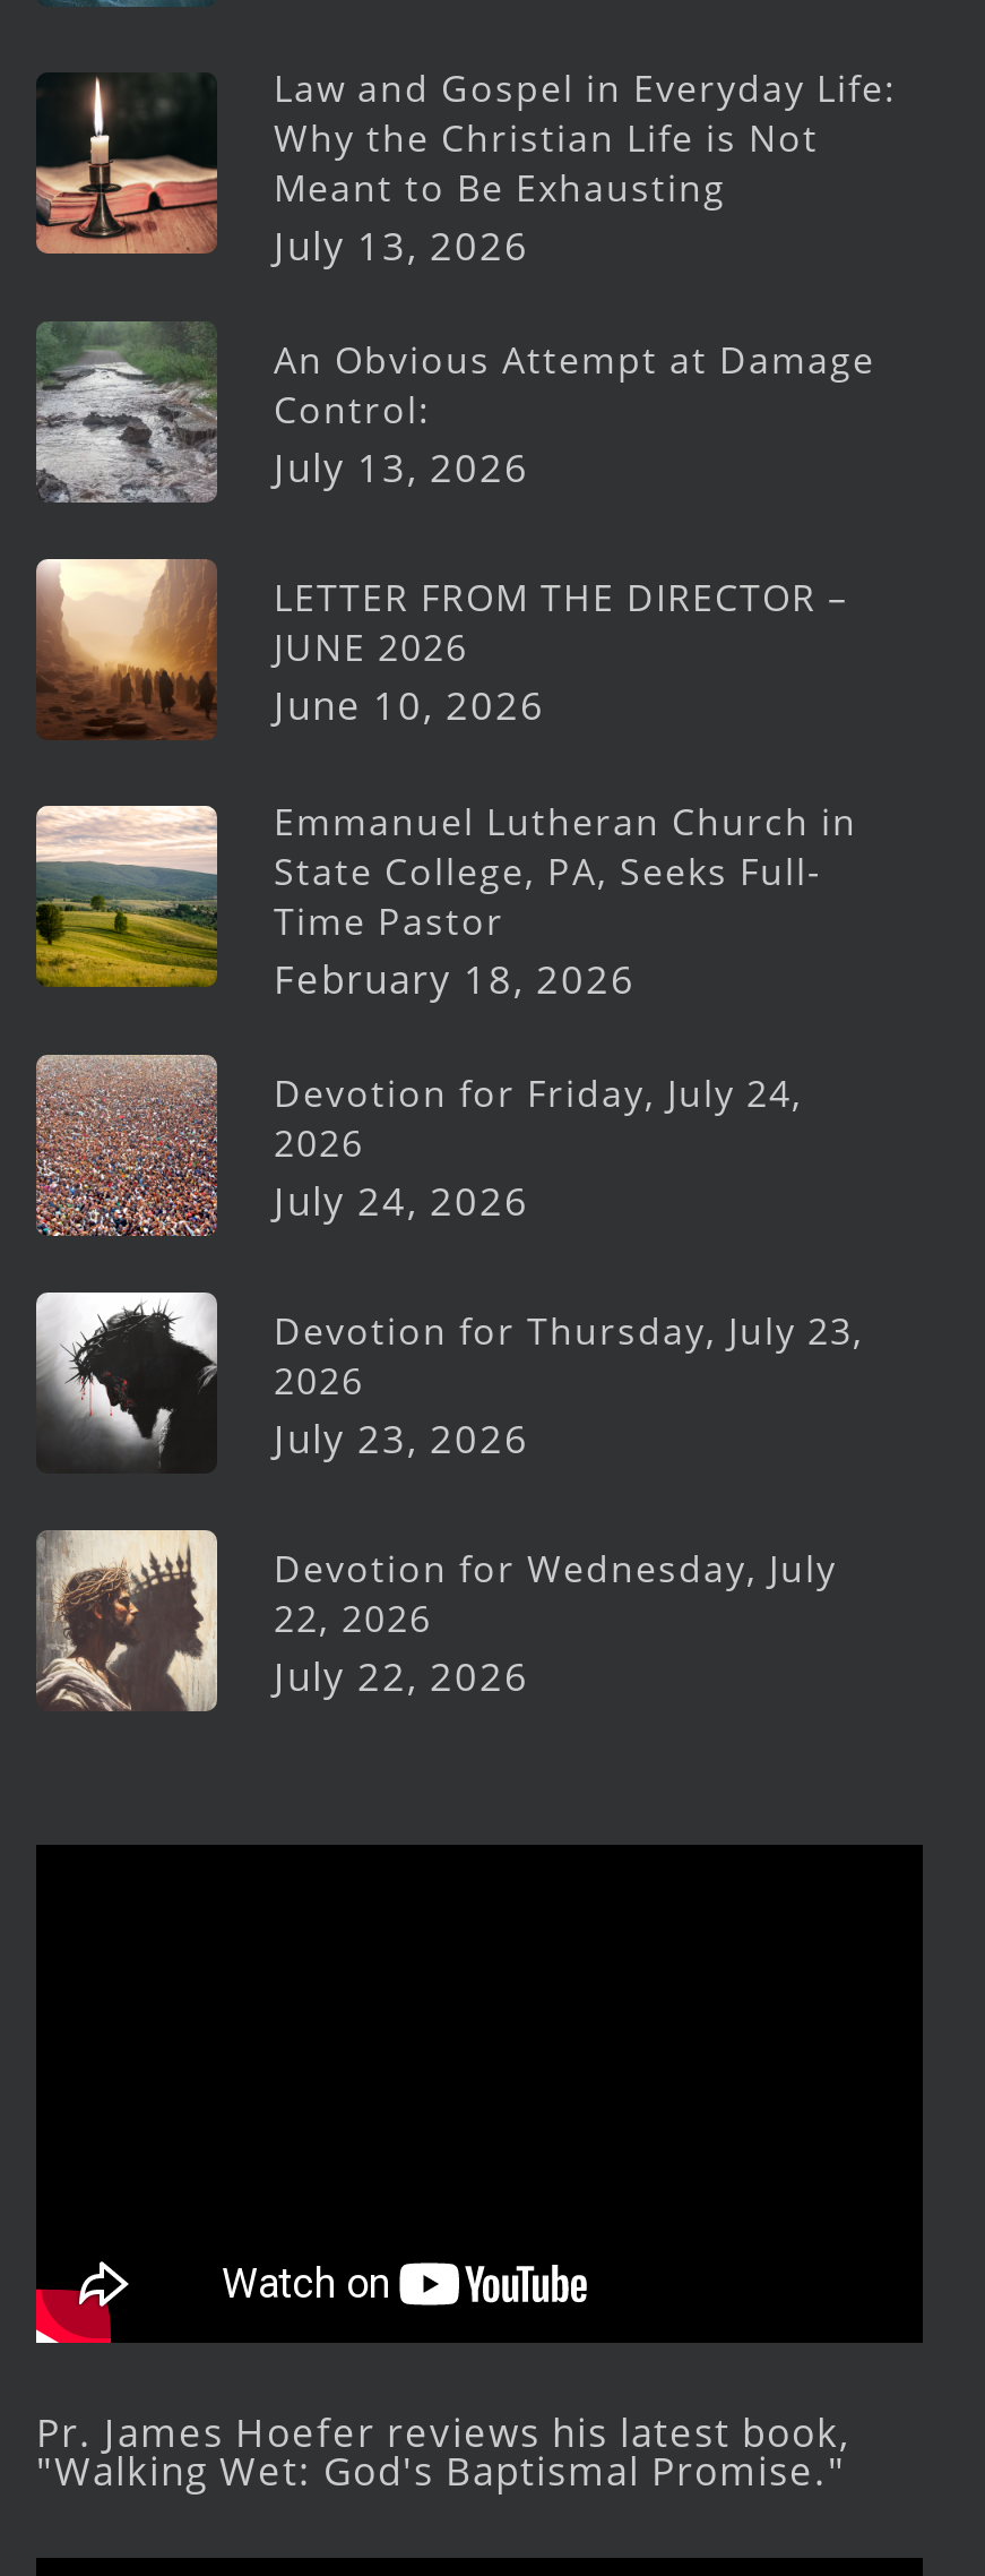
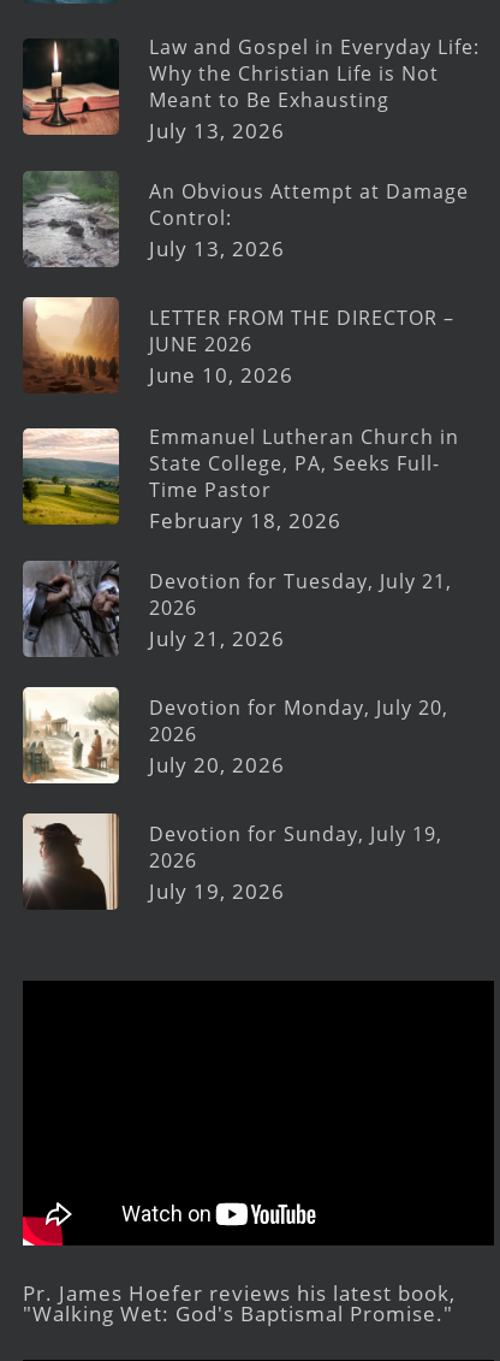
[36,1053,803,1238] [image] | Devotion for Friday, July 24, -> [23,561,452,657] [image] | Devotion for Tuesday, July 21,
[274,1176,529,1228] July 24, 2026 -> [149,625,285,653] July 21, 2026
[36,1295,864,1474] [image] | Devotion for Thursday, July 23, -> [22,690,448,785] [image] | Devotion for Monday, July 20,
[274,1414,529,1466] July 23, 2026 -> [149,751,285,779] July 20, 2026
[36,1530,837,1714] [image] | Devotion for Wednesday, July | 22, 2026 | July 22, 2026 -> [22,813,442,910] [image] | Devotion for Sunday, July 19, | 2026 | July 19, 2026

